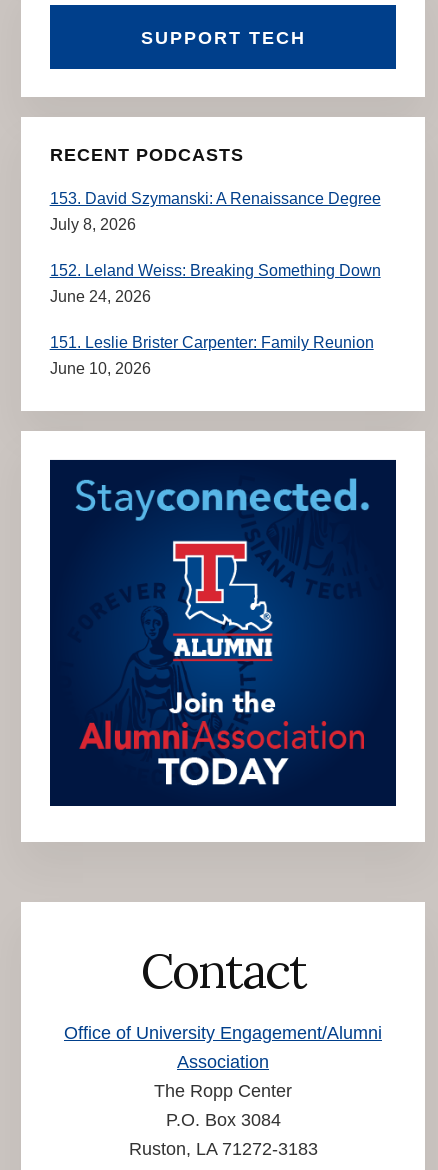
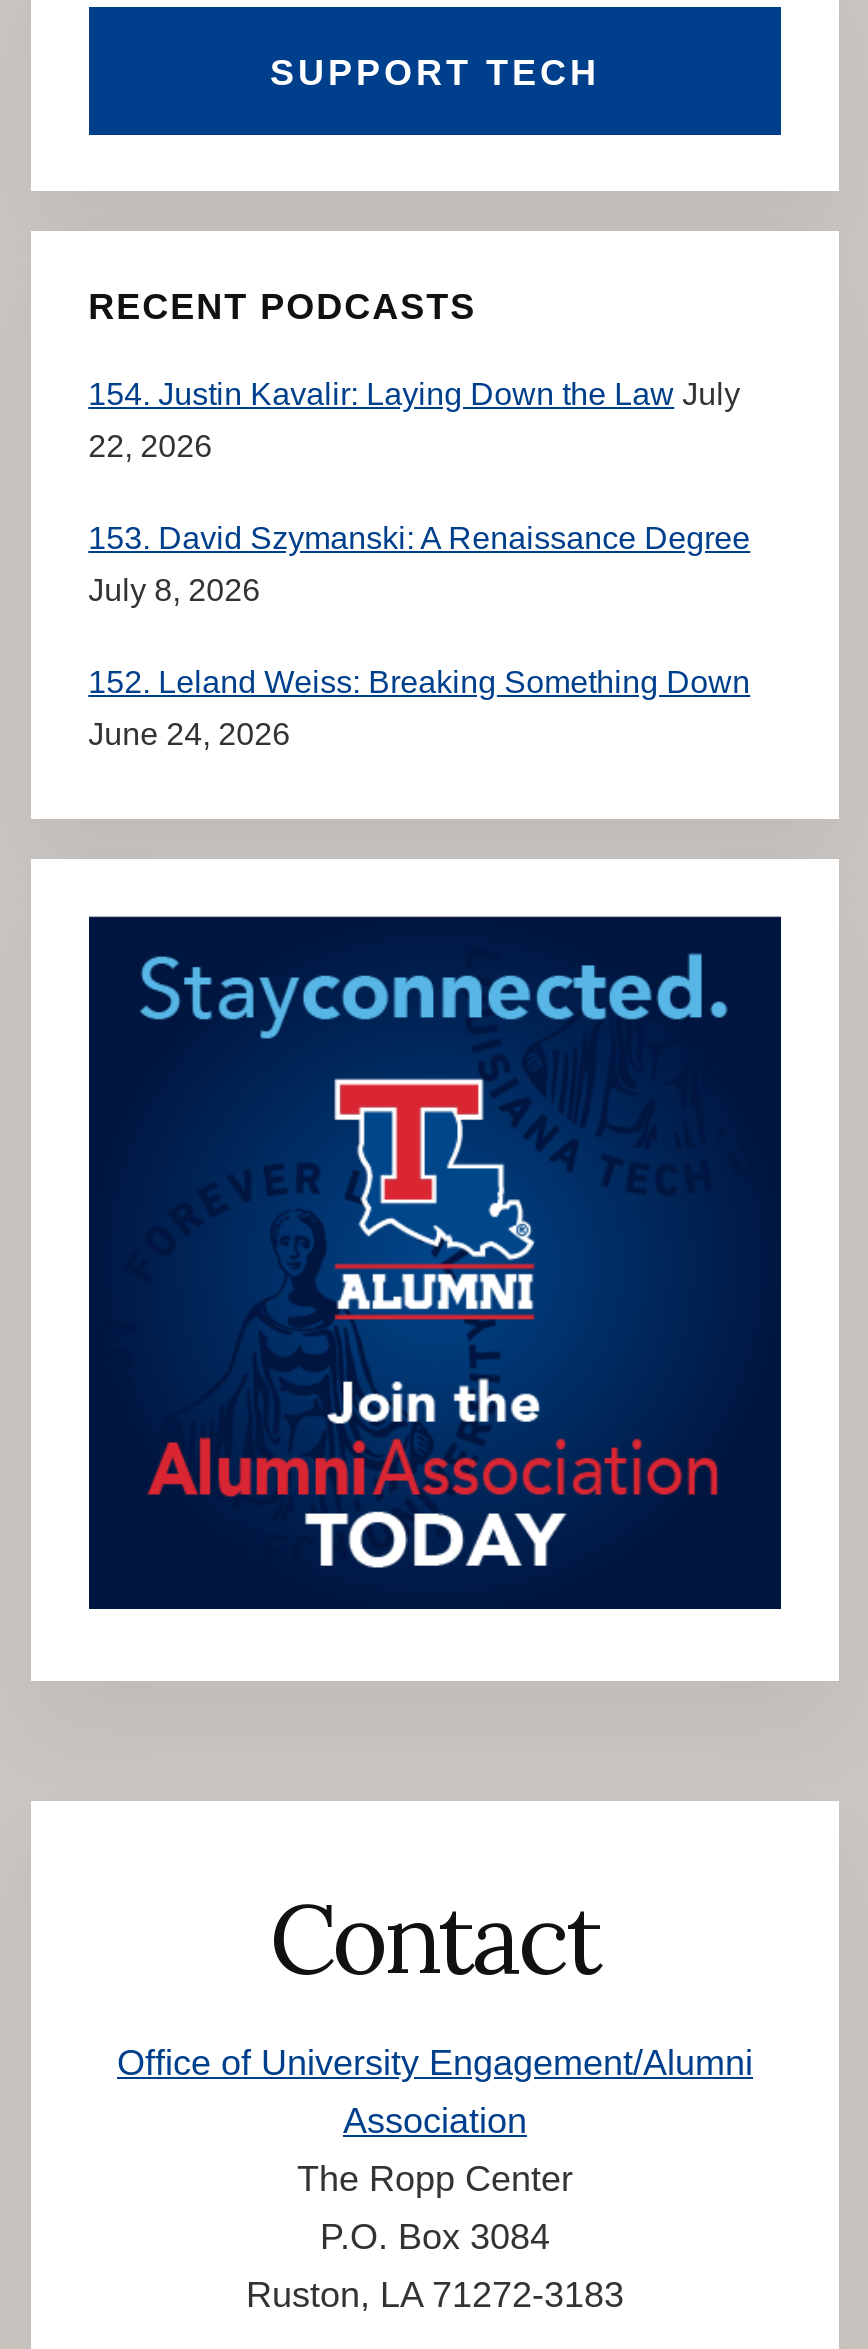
none -> [88,378,740,464] 154. Justin Kavalir: Laying Down the Law July | 22, 2026
moved [50,190,381,305] -> [88,522,750,752]: 153. David Szymanski: A Renaissance Degree | July 8, 2026 | 152. Leland Weiss: Breaking Something Down | June 24, 2026
[50,334,374,377] 151. Leslie Brister Carpenter: Family Reunion | June 10, 2026 -> none

